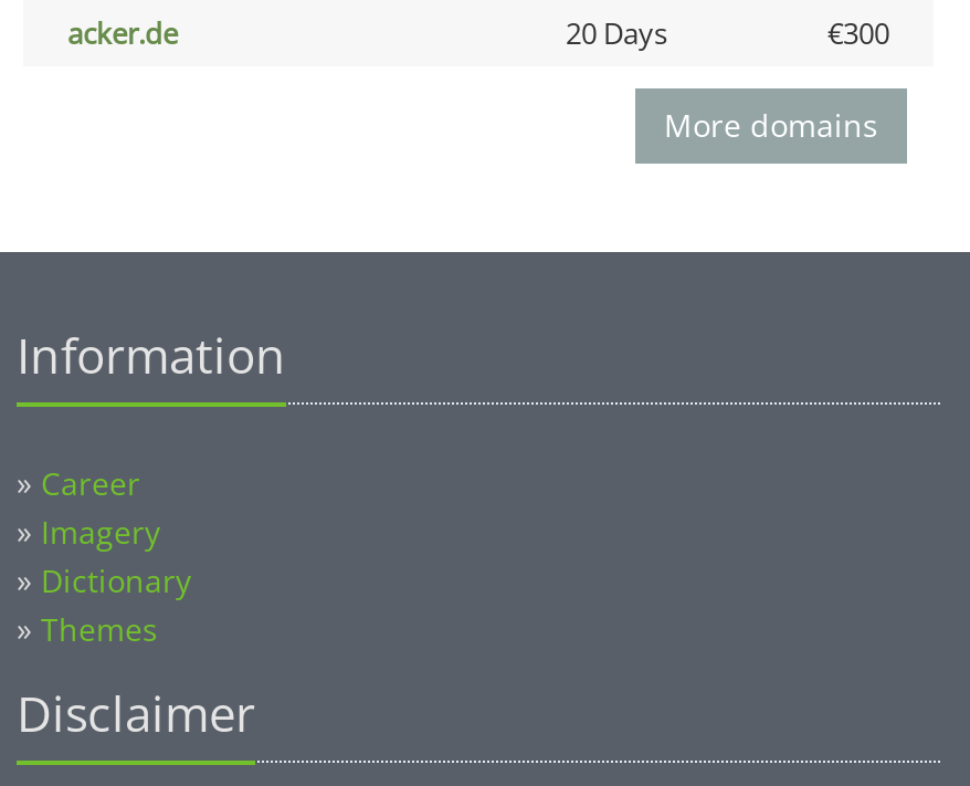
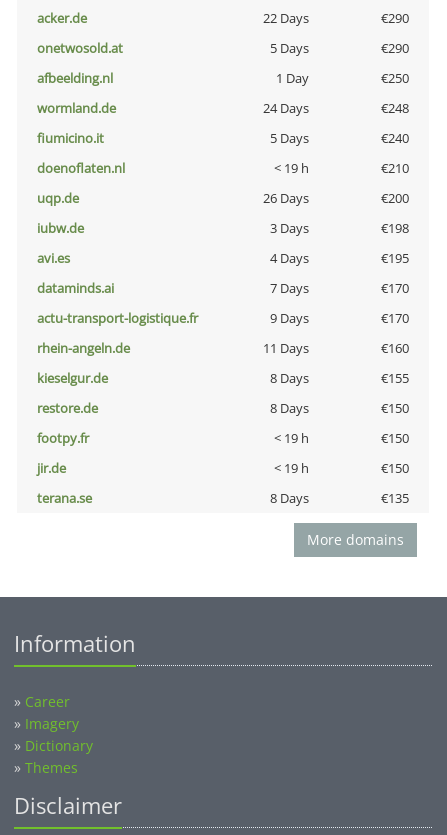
[566,13,889,53] 20 Days | €300 -> [37,9,409,507] 22 Days | €290 | onetwosold.at | 5 Days | €290 | afbeelding.nl | 1 Day | €250 | wormland.de | 24 Days | €248 | fiumicino.it | 5 Days | €240 | doenoflaten.nl | < 19 h | €210 | uqp.de | 26 Days | €200 | iubw.de | 3 Days | €198 | avi.es | 4 Days | €195 | dataminds.ai | 7 Days | €170 | actu-transport-logistique.fr | 9 Days | €170 | rhein-angeln.de | 11 Days | €160 | kieselgur.de | 8 Days | €155 | restore.de | 8 Days | €150 | footpy.fr | < 19 h | €150 | jir.de | < 19 h | €150 | terana.se | 8 Days | €135

